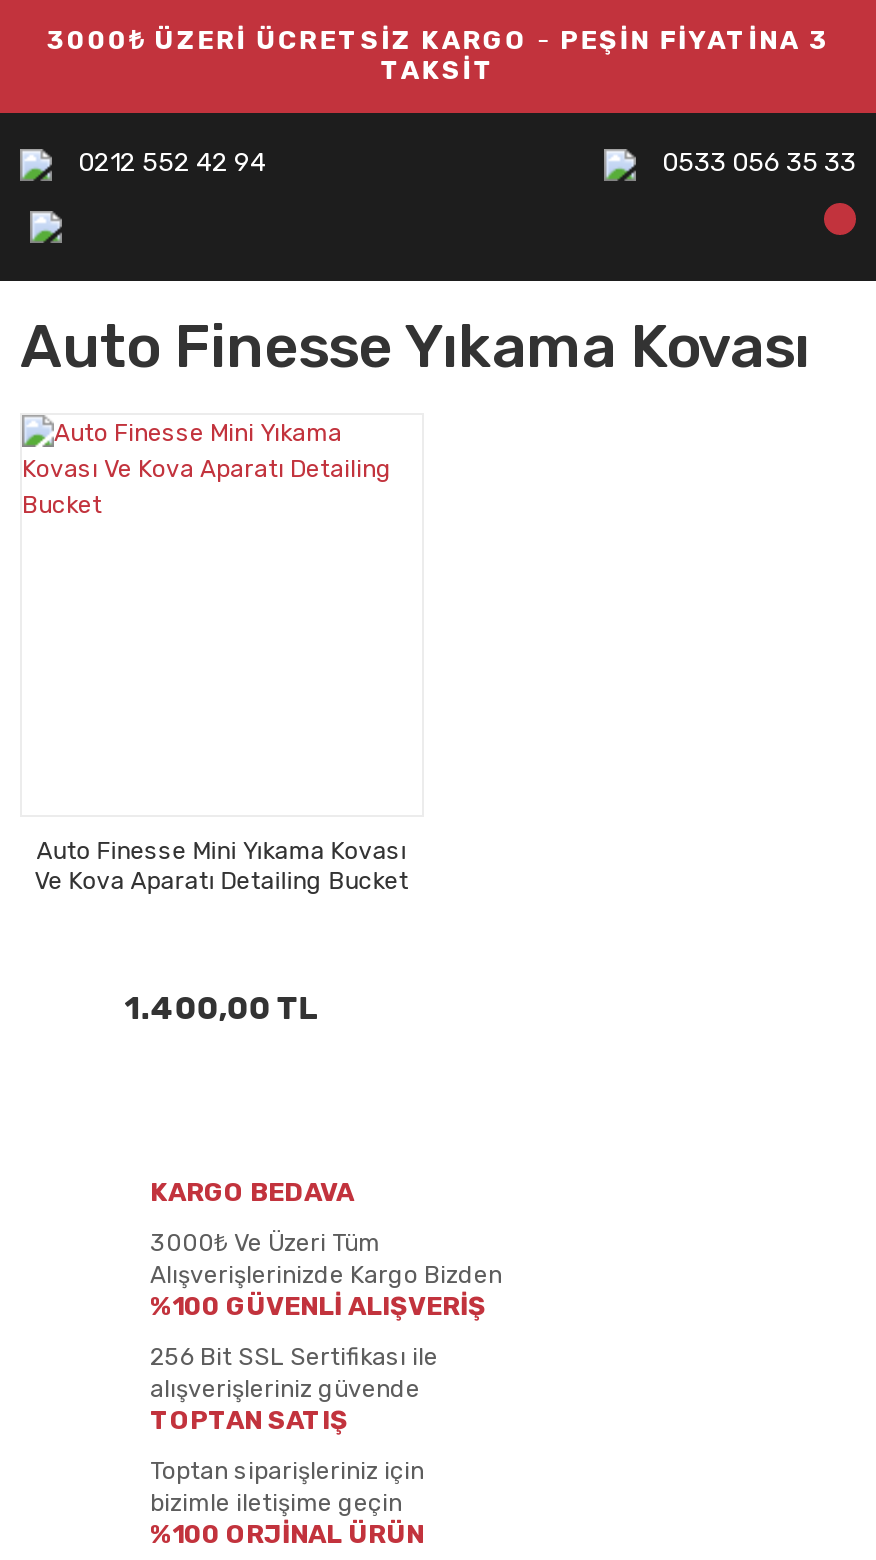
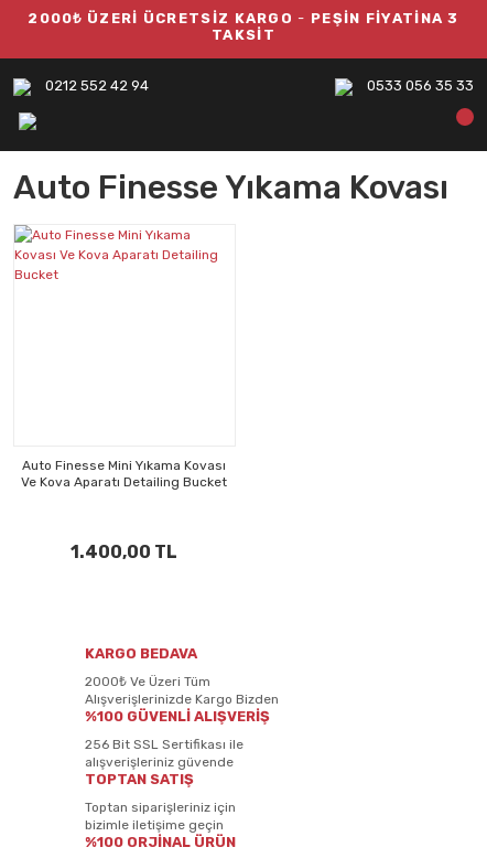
[46,25,830,55] 3000₺ ÜZERİ ÜCRETSİZ KARGO - PEŞİN FİYATİNA 3 -> [28,10,459,26] 2000₺ ÜZERİ ÜCRETSİZ KARGO - PEŞİN FİYATİNA 3
[150,1228,380,1256] 3000₺ Ve Üzeri Tüm -> [85,673,210,689] 2000₺ Ve Üzeri Tüm

